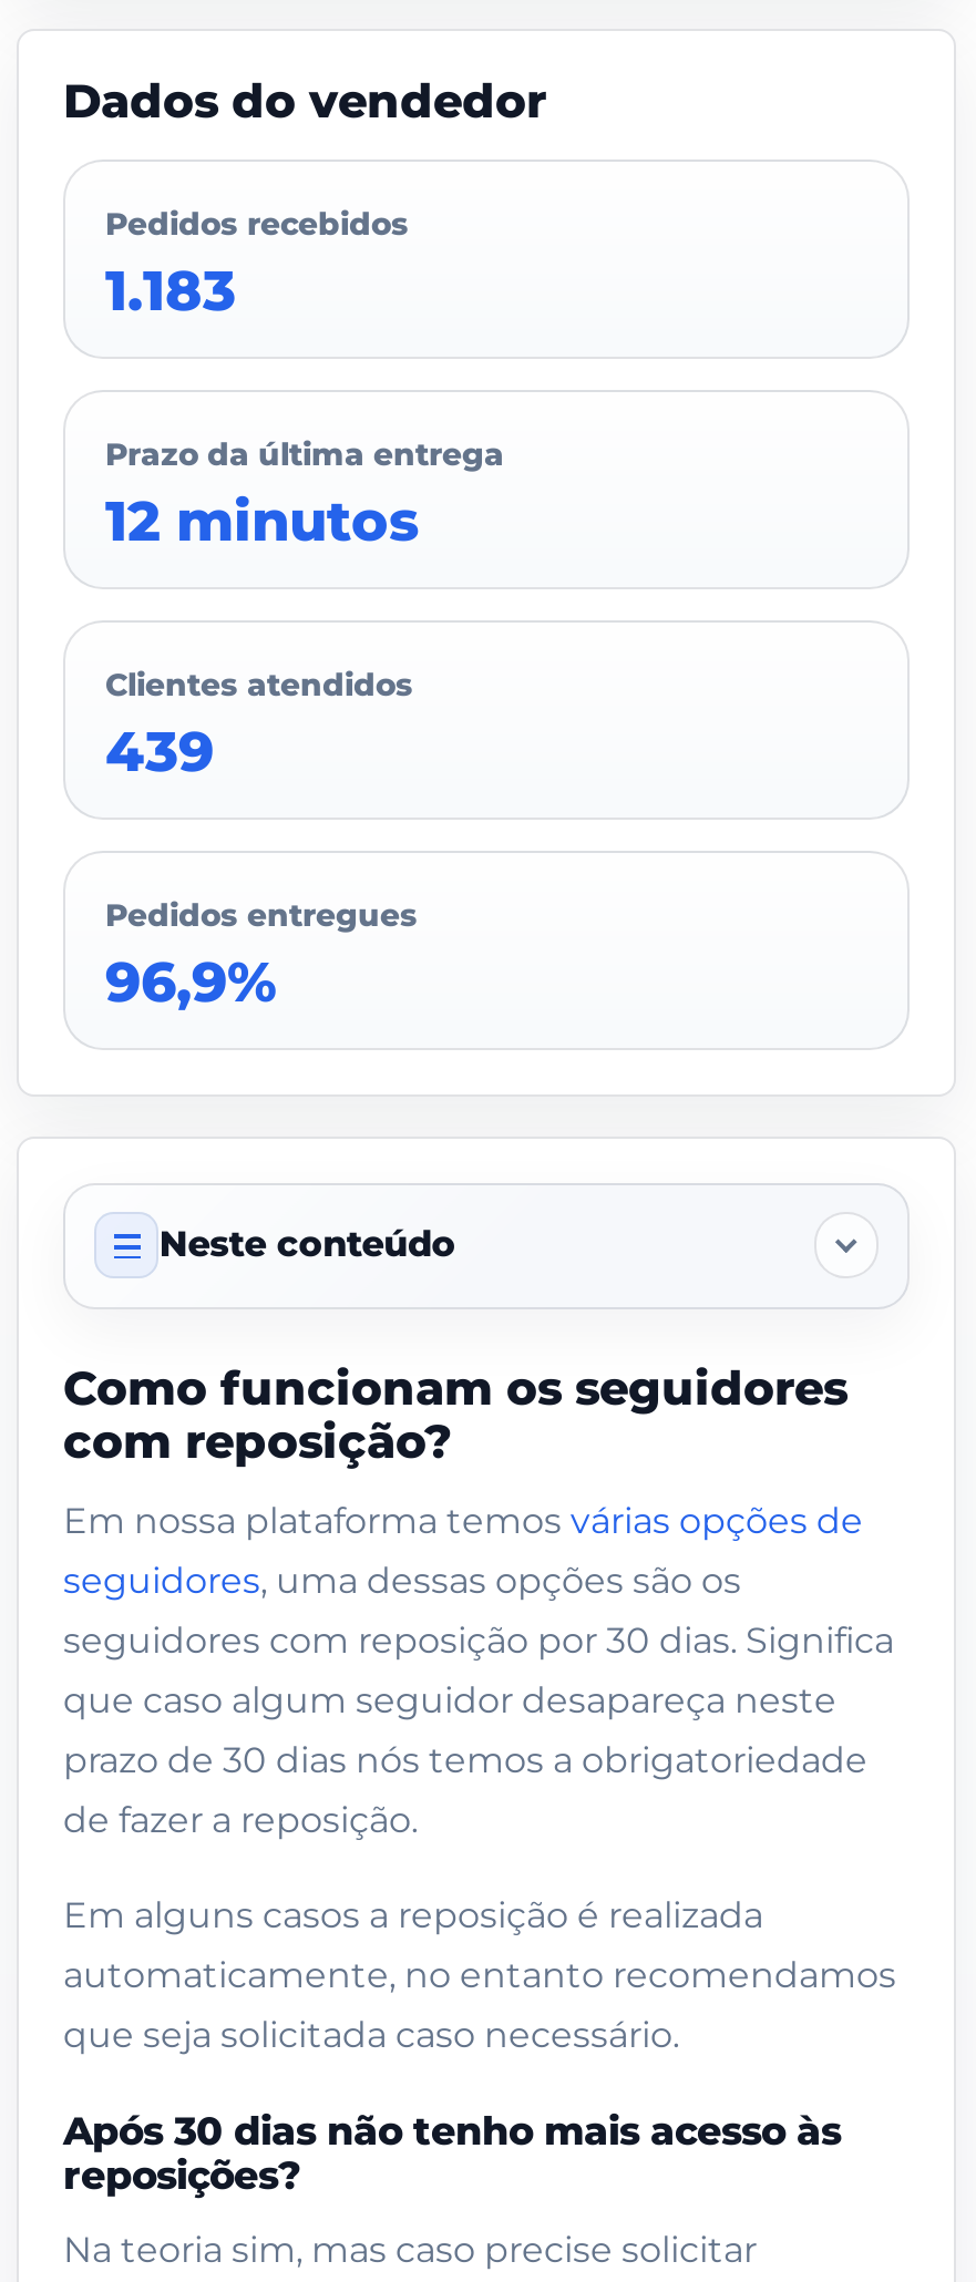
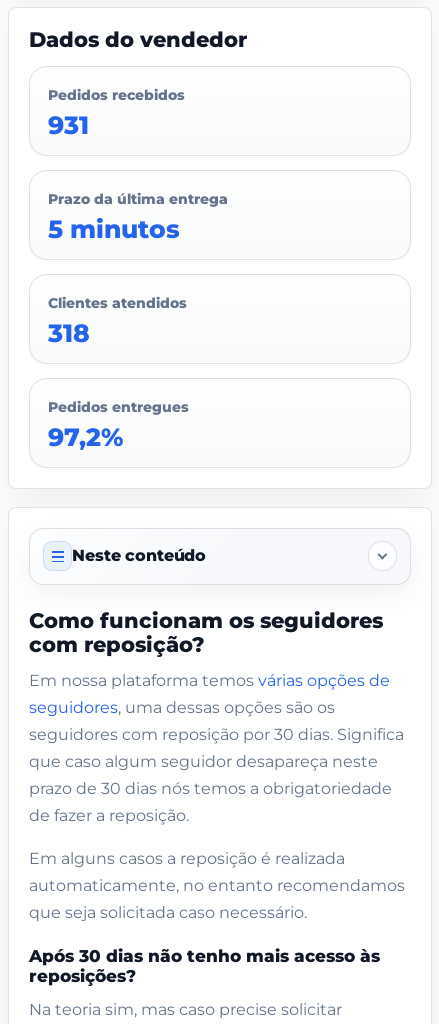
[105,257,236,323] 1.183 -> [48,110,89,140] 931
[105,487,420,554] 12 minutos -> [48,214,180,244] 5 minutos
[105,718,214,784] 439 -> [48,318,90,348] 318
[105,948,276,1015] 96,9% -> [48,422,123,452] 97,2%

